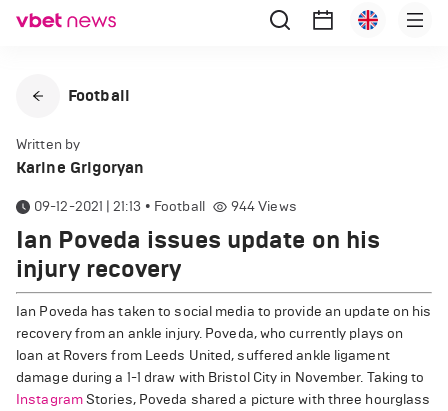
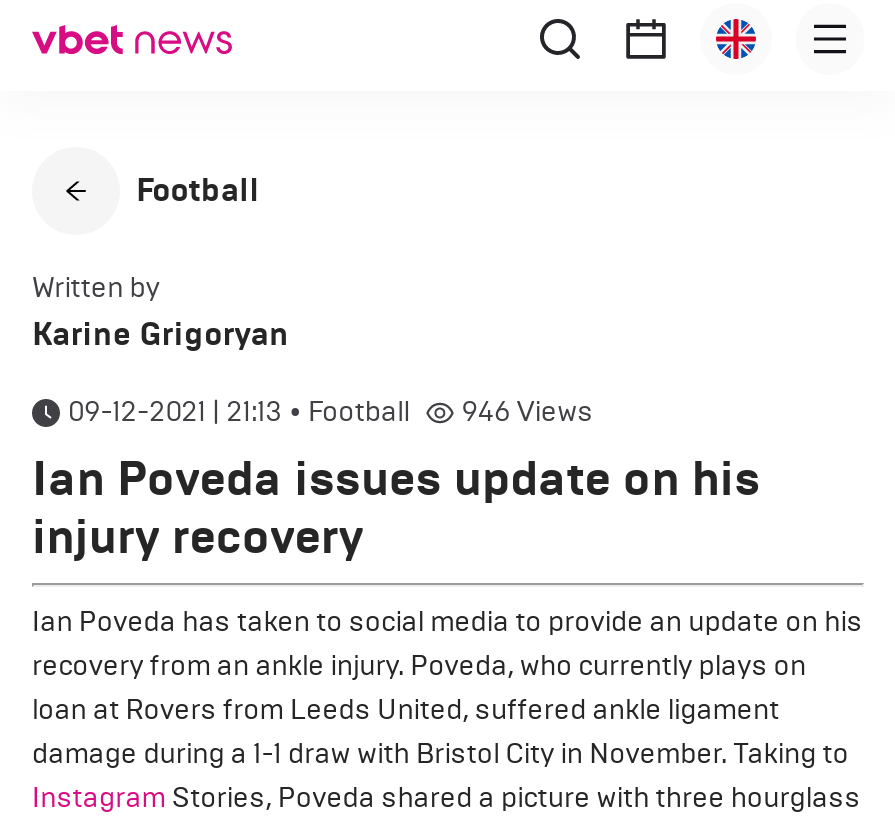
[231,198,297,215] 944 Views -> [462,395,594,429] 946 Views

